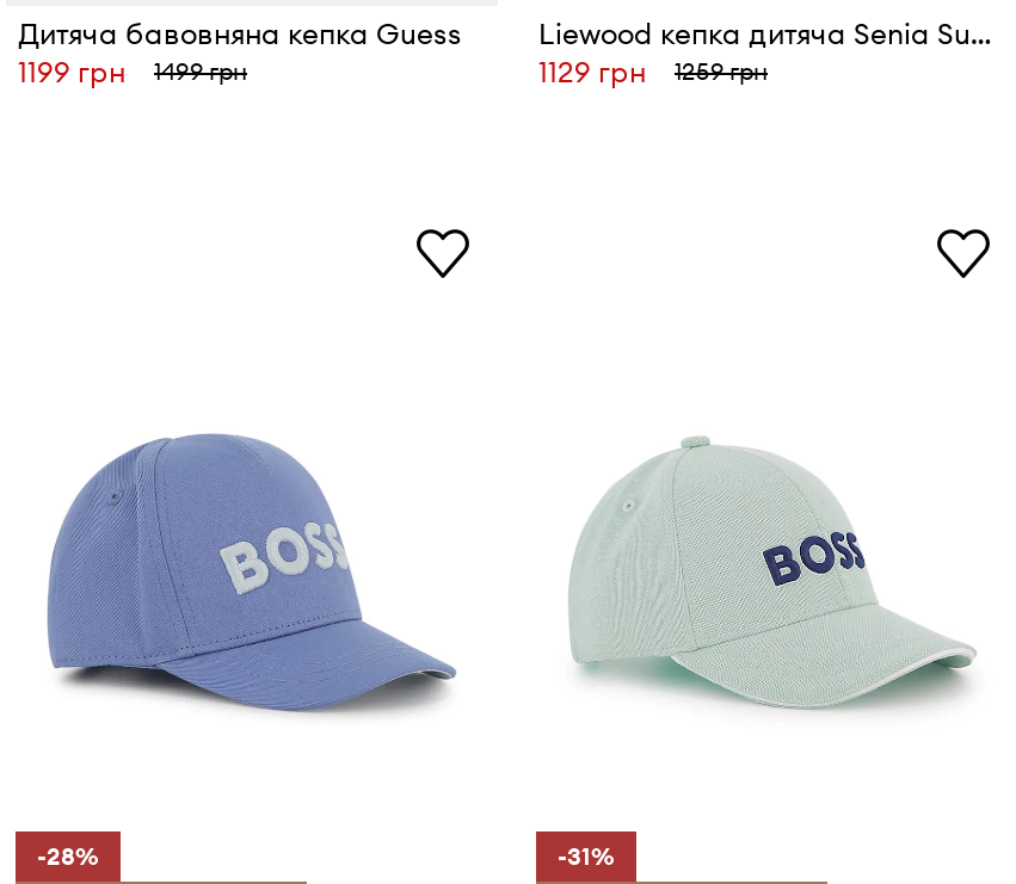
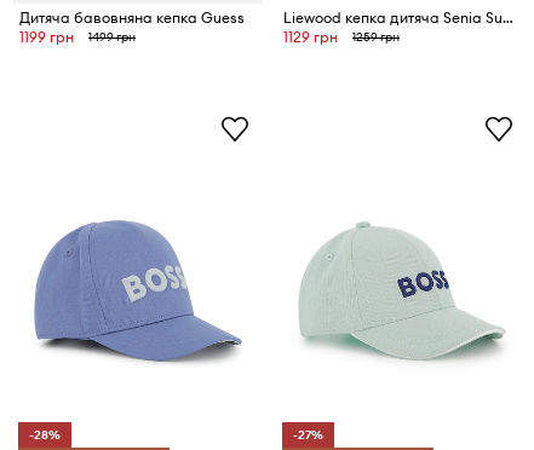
[558,842,615,873] -31% -> [293,427,323,443] -27%

